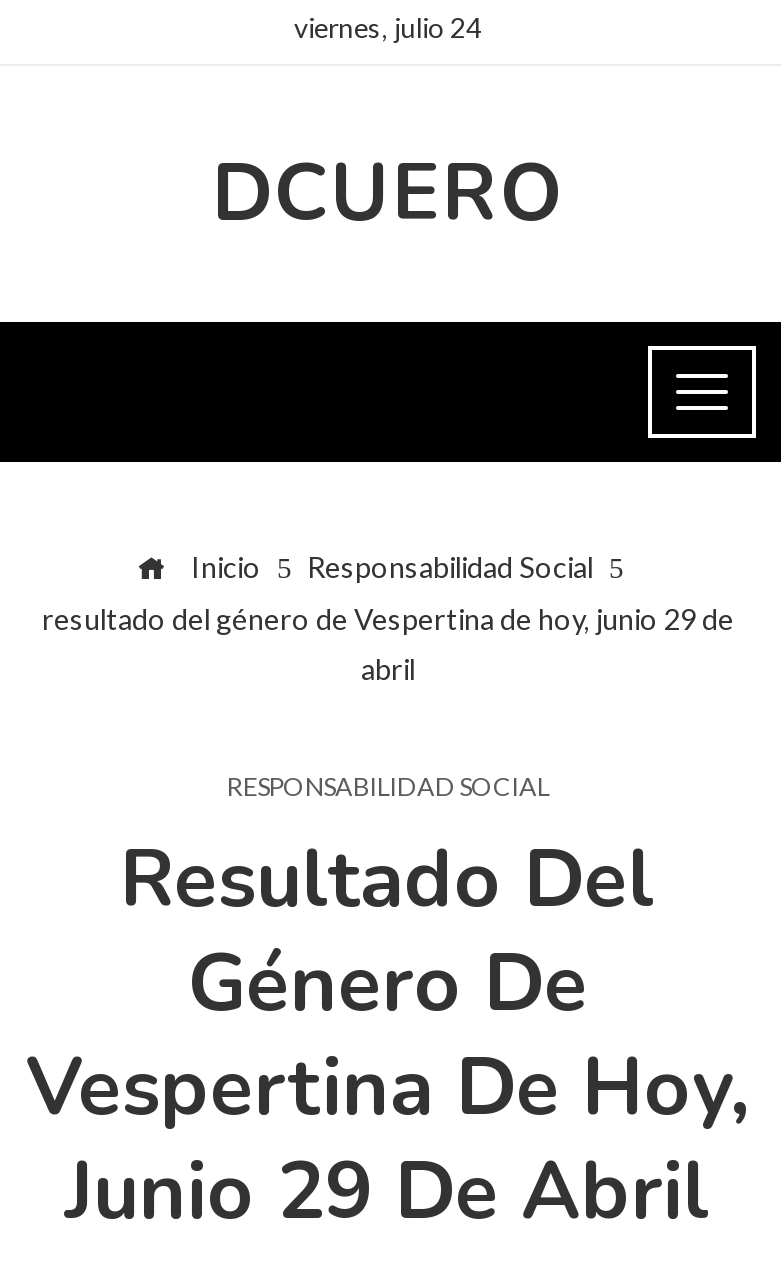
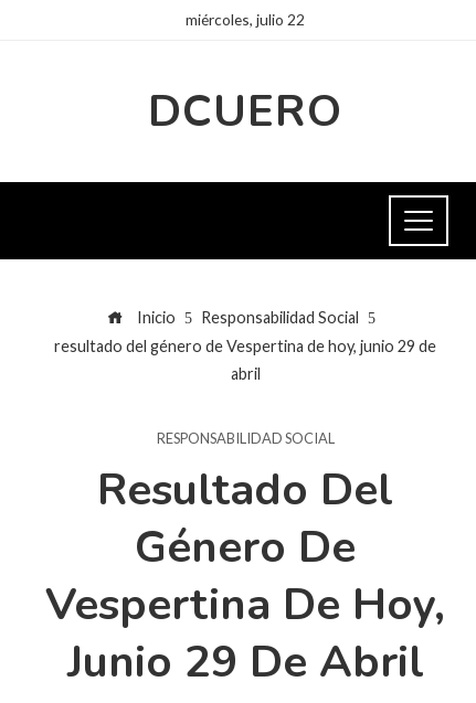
[294,10,482,44] viernes, julio 24 -> [186,10,305,29] miércoles, julio 22

